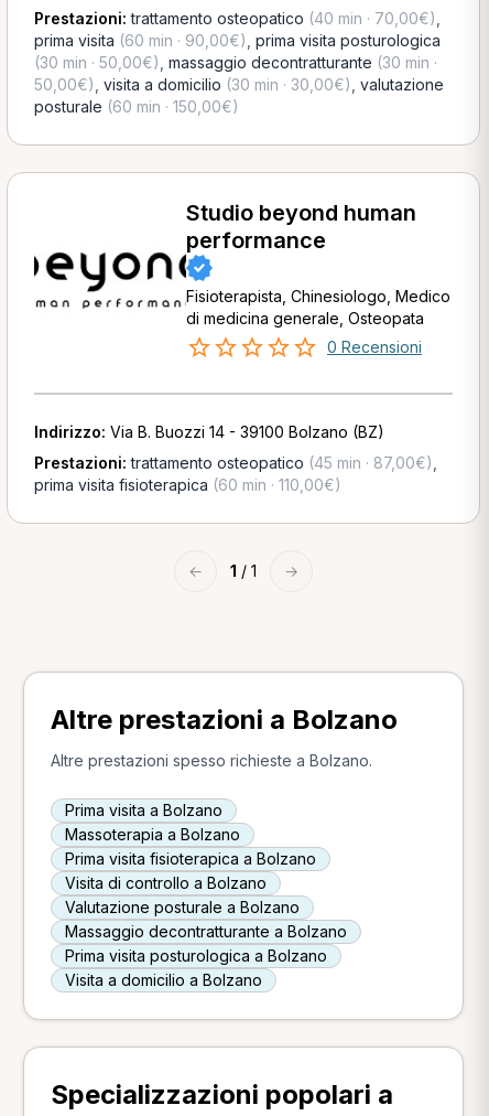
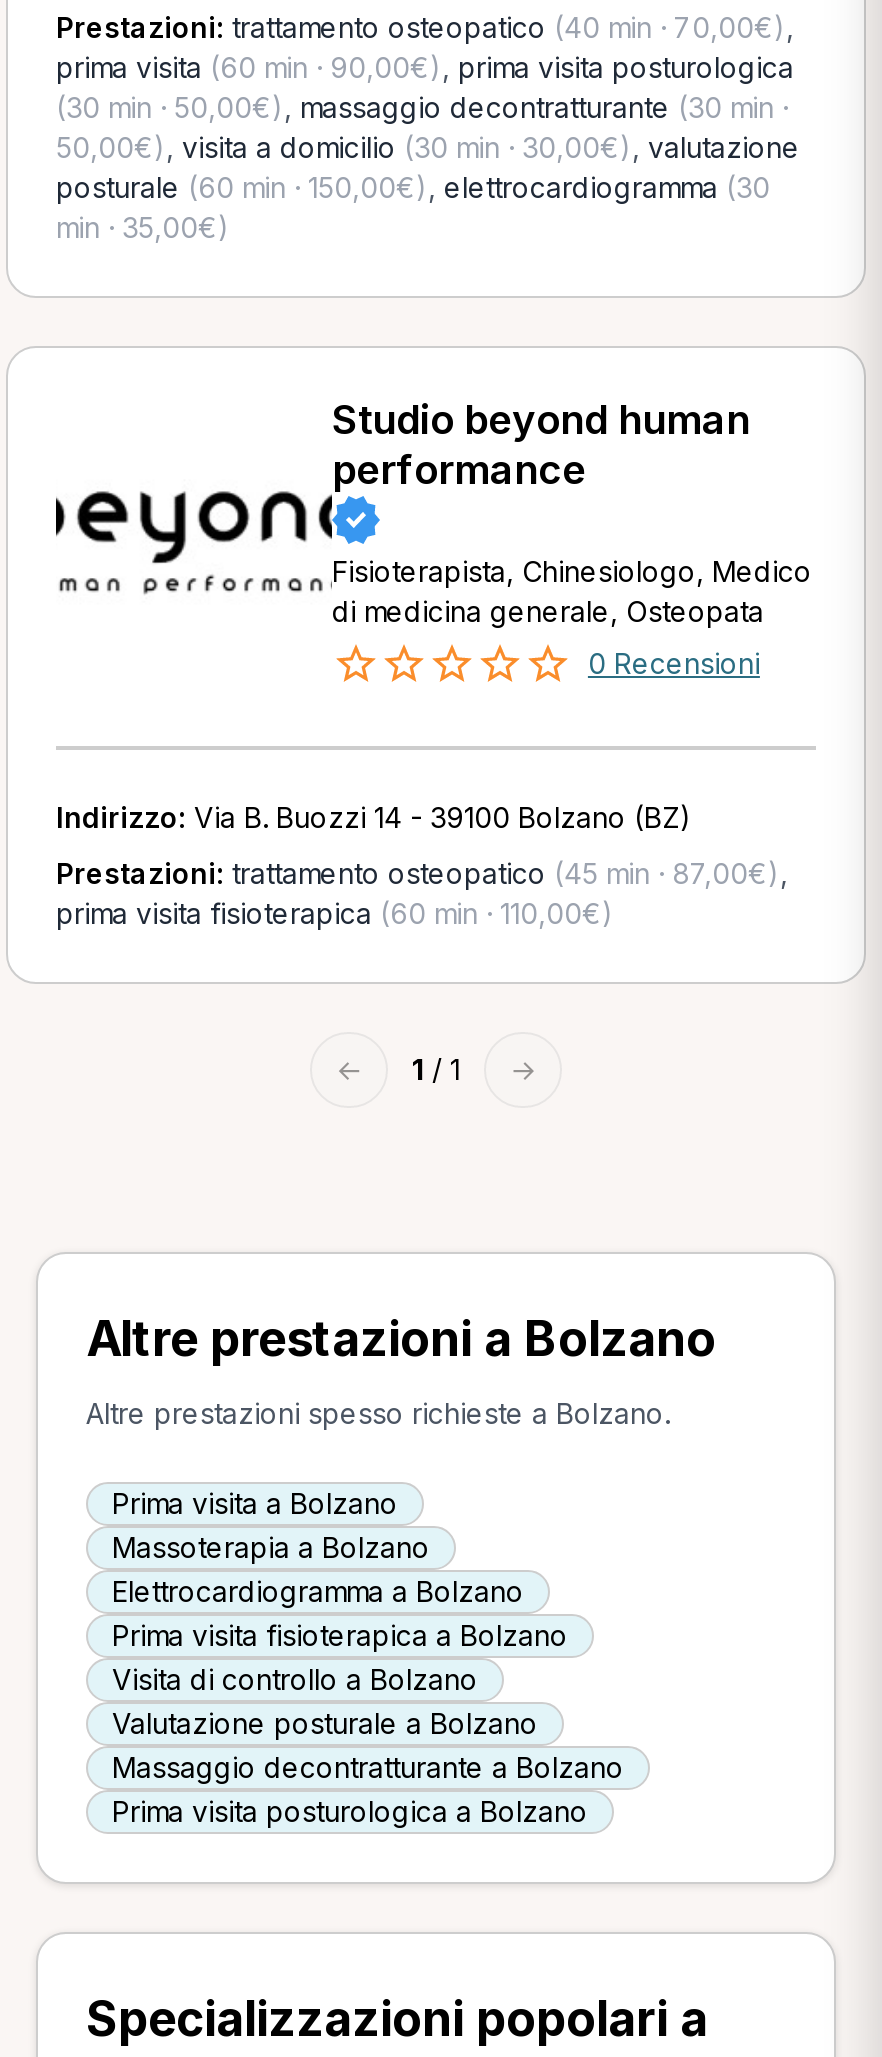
[34,97,239,116] posturale (60 min · 150,00€) -> [56,170,770,244] posturale (60 min · 150,00€), elettrocardiogramma (30 | min · 35,00€)
none -> [112,1574,524,1608] Elettrocardiogramma a Bolzano
moved [65,849,347,965] -> [112,1618,624,1828]: Prima visita fisioterapica a Bolzano | Visita di controllo a Bolzano | Valutazione posturale a Bolzano | Massaggio decontratturante a Bolzano | Prima visita posturologica a Bolzano
[65,970,262,989] Visita a domicilio a Bolzano -> none

